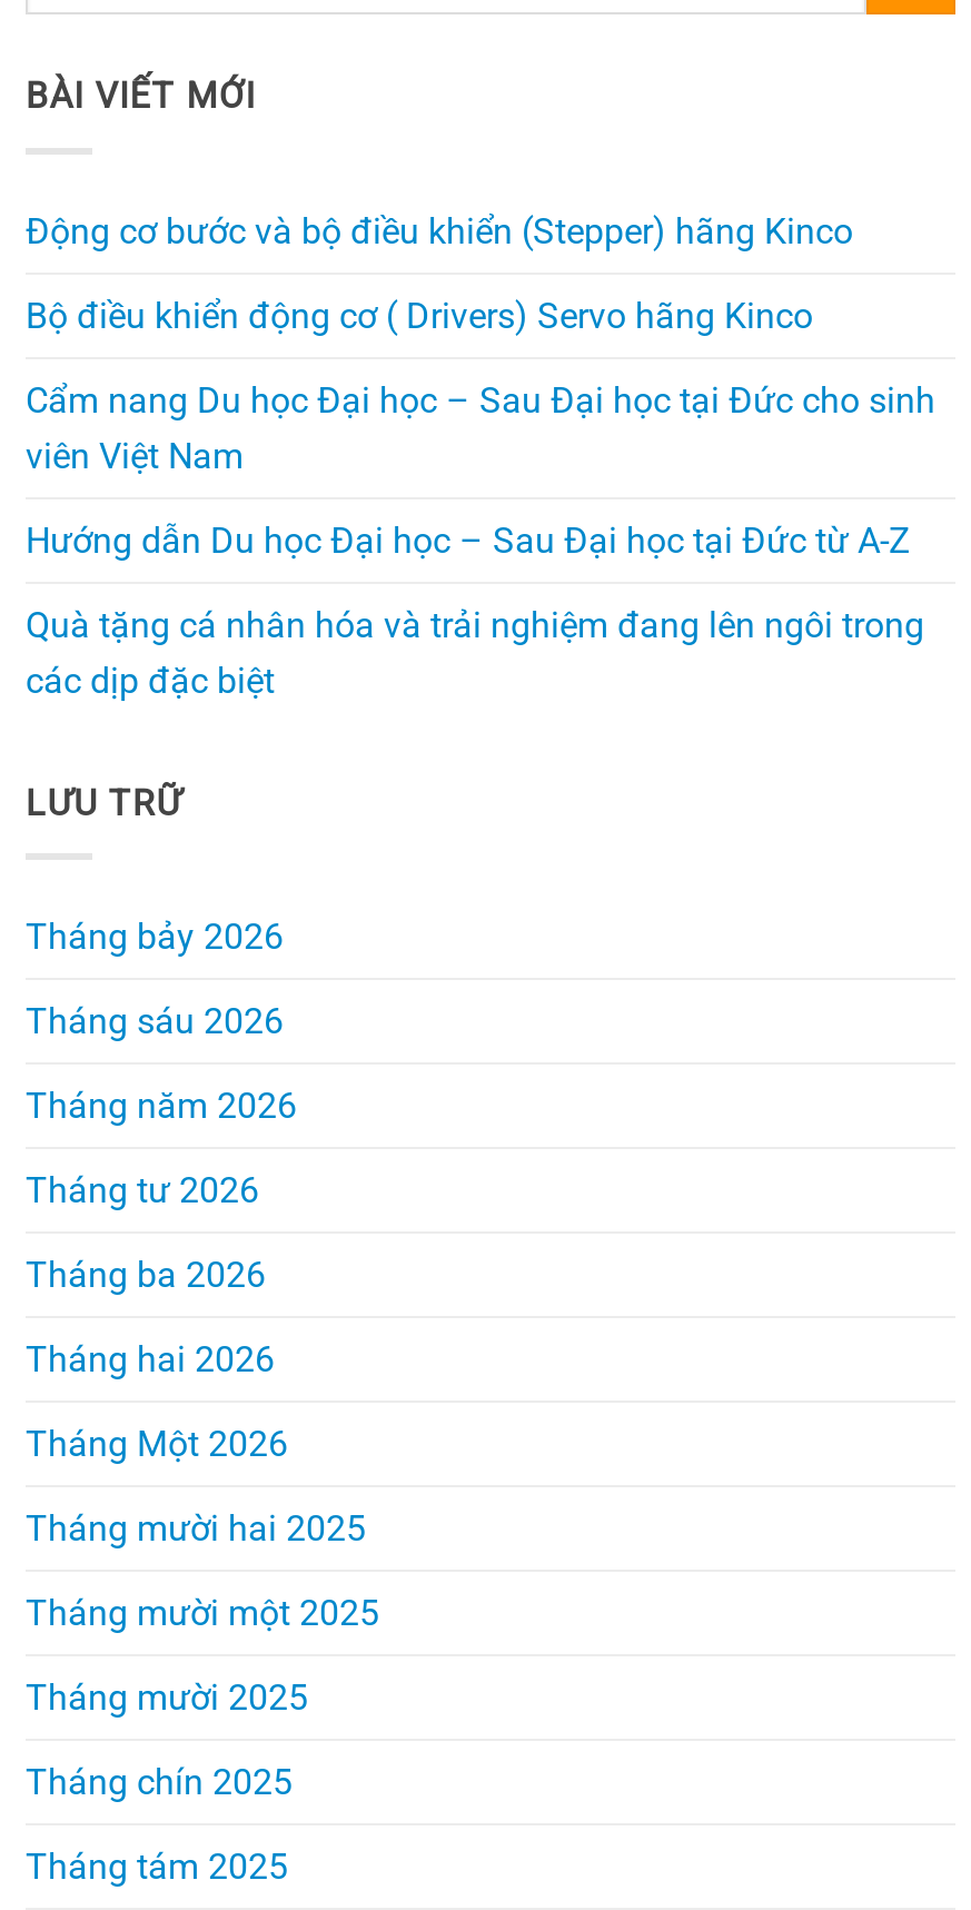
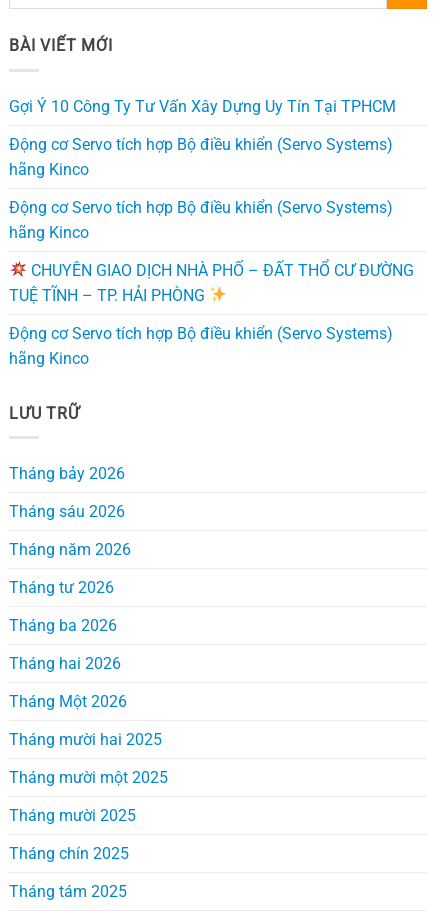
[26,210,853,252] Động cơ bước và bộ điều khiển (Stepper) hãng Kinco -> [9,97,396,116] Gợi Ý 10 Công Ty Tư Vấn Xây Dựng Uy Tín Tại TPHCM
[26,294,813,337] Bộ điều khiển động cơ ( Drivers) Servo hãng Kinco -> [9,135,393,179] Động cơ Servo tích hợp Bộ điều khiển (Servo Systems) | hãng Kinco
[26,379,935,477] Cẩm nang Du học Đại học – Sau Đại học tại Đức cho sinh | viên Việt Nam -> [9,198,393,242] Động cơ Servo tích hợp Bộ điều khiển (Servo Systems) | hãng Kinco
[26,519,911,561] Hướng dẫn Du học Đại học – Sau Đại học tại Đức từ A-Z -> [9,261,414,305] CHUYÊN GIAO DỊCH NHÀ PHỐ – ĐẤT THỔ CƯ ĐƯỜNG | TUỆ TĨNH – TP. HẢI PHÒNG
[26,604,924,701] Quà tặng cá nhân hóa và trải nghiệm đang lên ngôi trong | các dịp đặc biệt -> [9,324,393,368] Động cơ Servo tích hợp Bộ điều khiển (Servo Systems) | hãng Kinco

